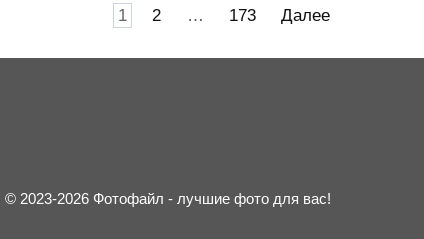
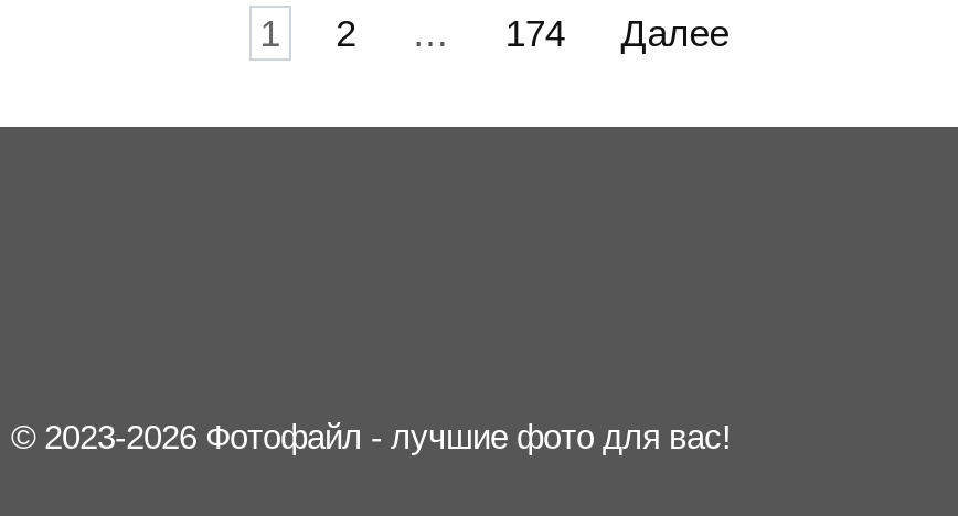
[229,6,256,25] 173 -> [505,12,565,54] 174

